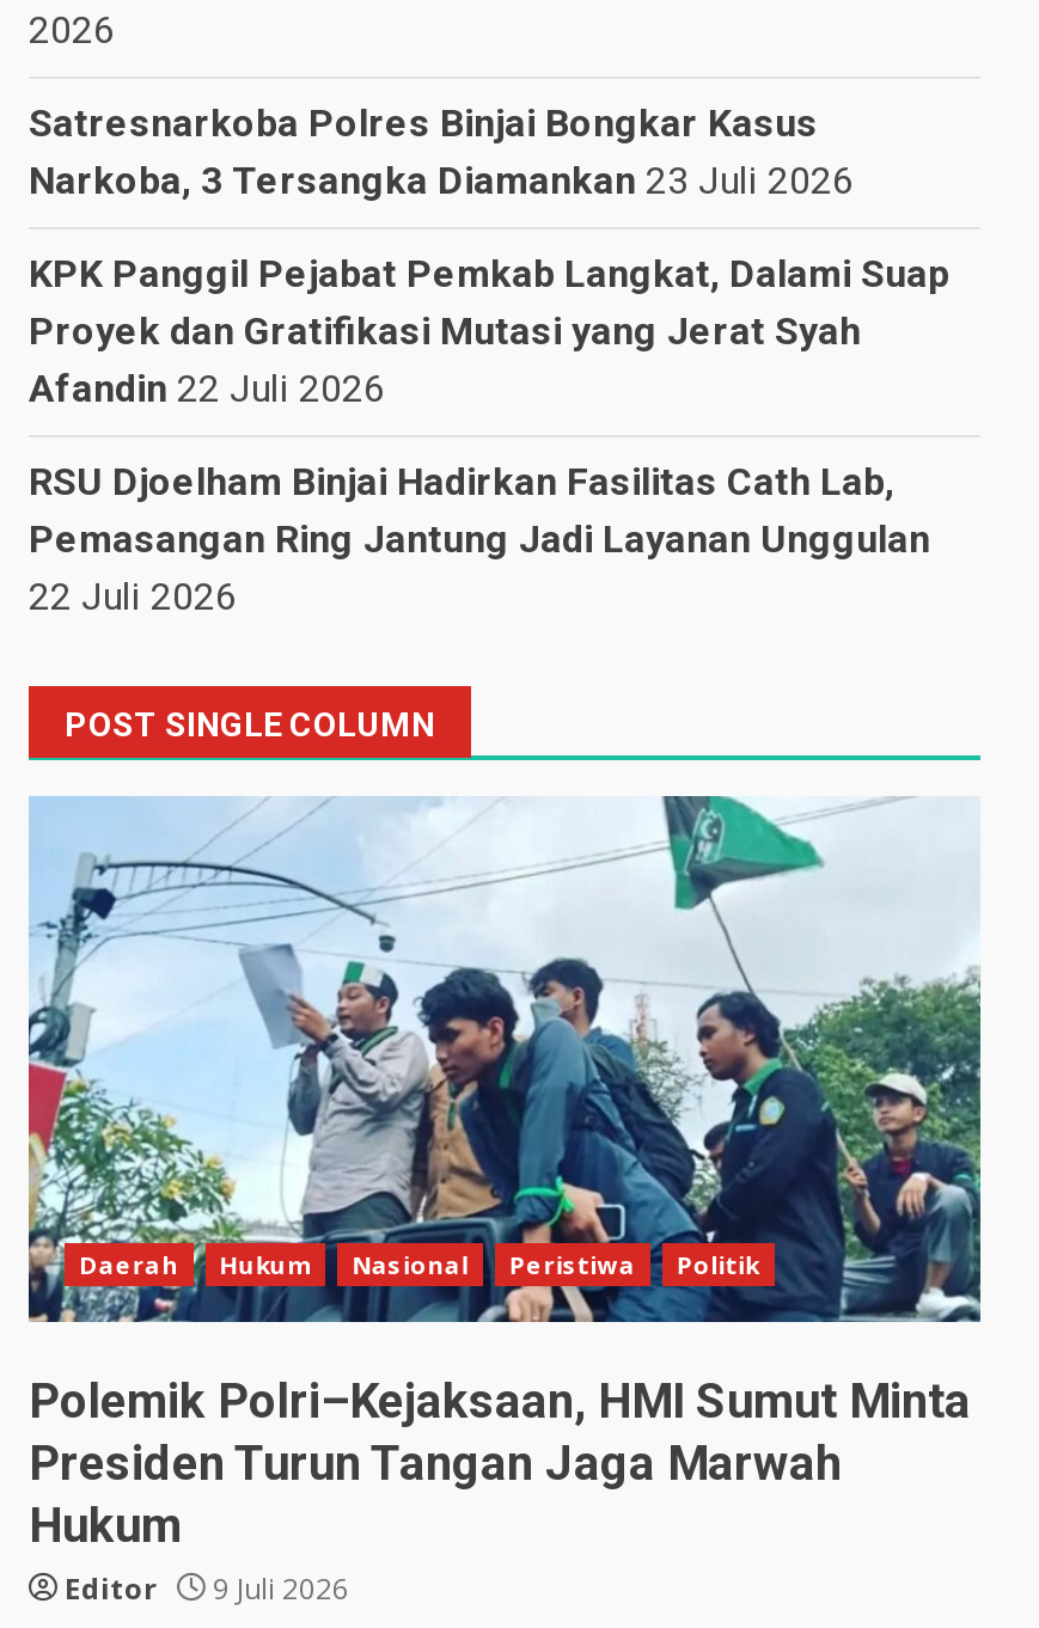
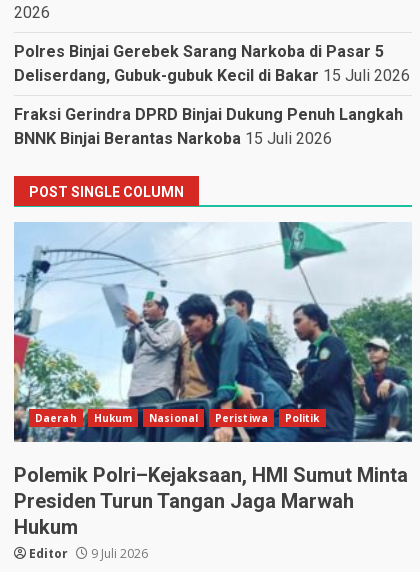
[29,101,949,619] Satresnarkoba Polres Binjai Bongkar Kasus | Narkoba, 3 Tersangka Diamankan 23 Juli 2026 | KPK Panggil Pejabat Pemkab Langkat, Dalami Suap | Proyek dan Gratifikasi Mutasi yang Jerat Syah | Afandin 22 Juli 2026 | RSU Djoelham Binjai Hadirkan Fasilitas Cath Lab, | Pemasangan Ring Jantung Jadi Layanan Unggulan | 22 Juli 2026 -> [14,42,410,148] Polres Binjai Gerebek Sarang Narkoba di Pasar 5 | Deliserdang, Gubuk-gubuk Kecil di Bakar 15 Juli 2026 | Fraksi Gerindra DPRD Binjai Dukung Penuh Langkah | BNNK Binjai Berantas Narkoba 15 Juli 2026

